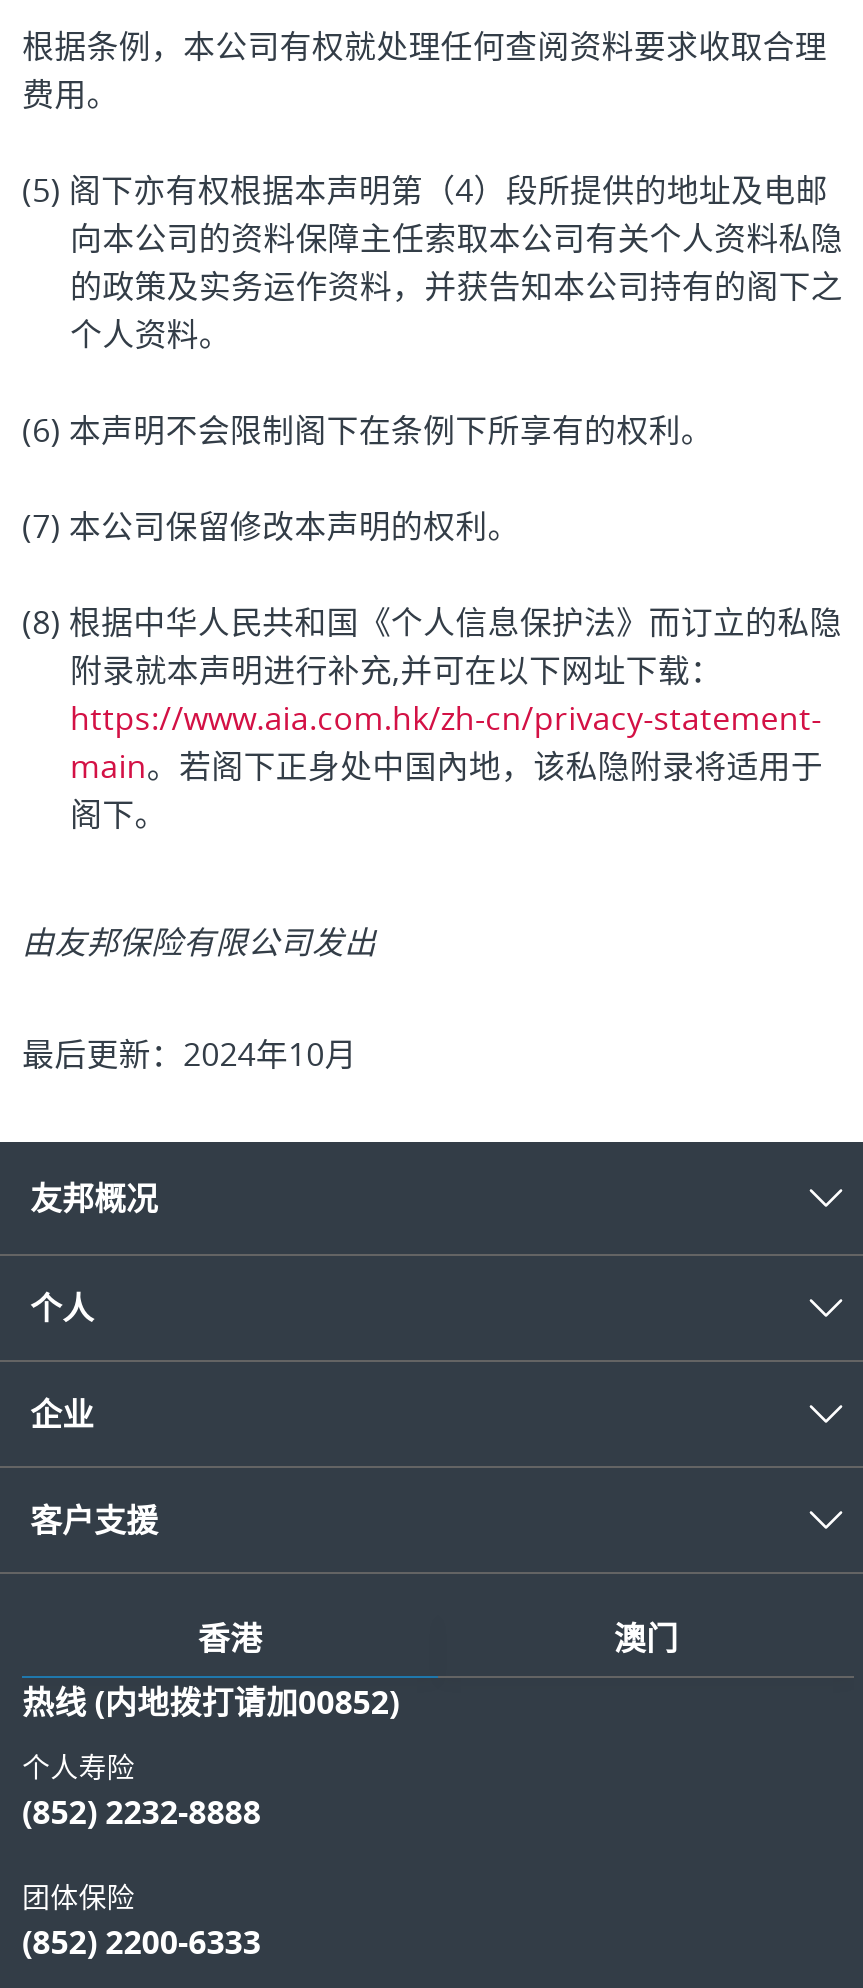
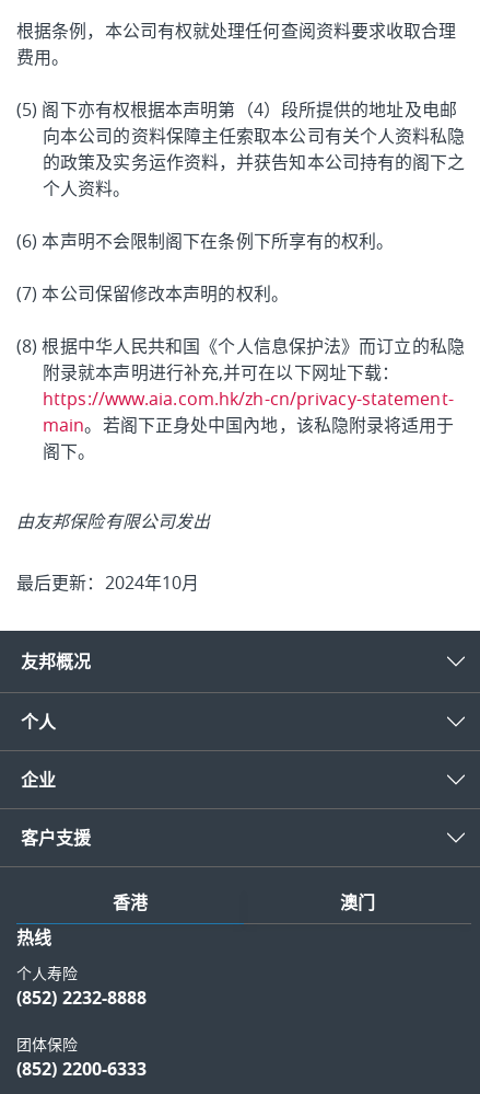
[22,1680,399,1724] 热线 (内地拨打请加00852) -> [16,925,52,949] 热线

